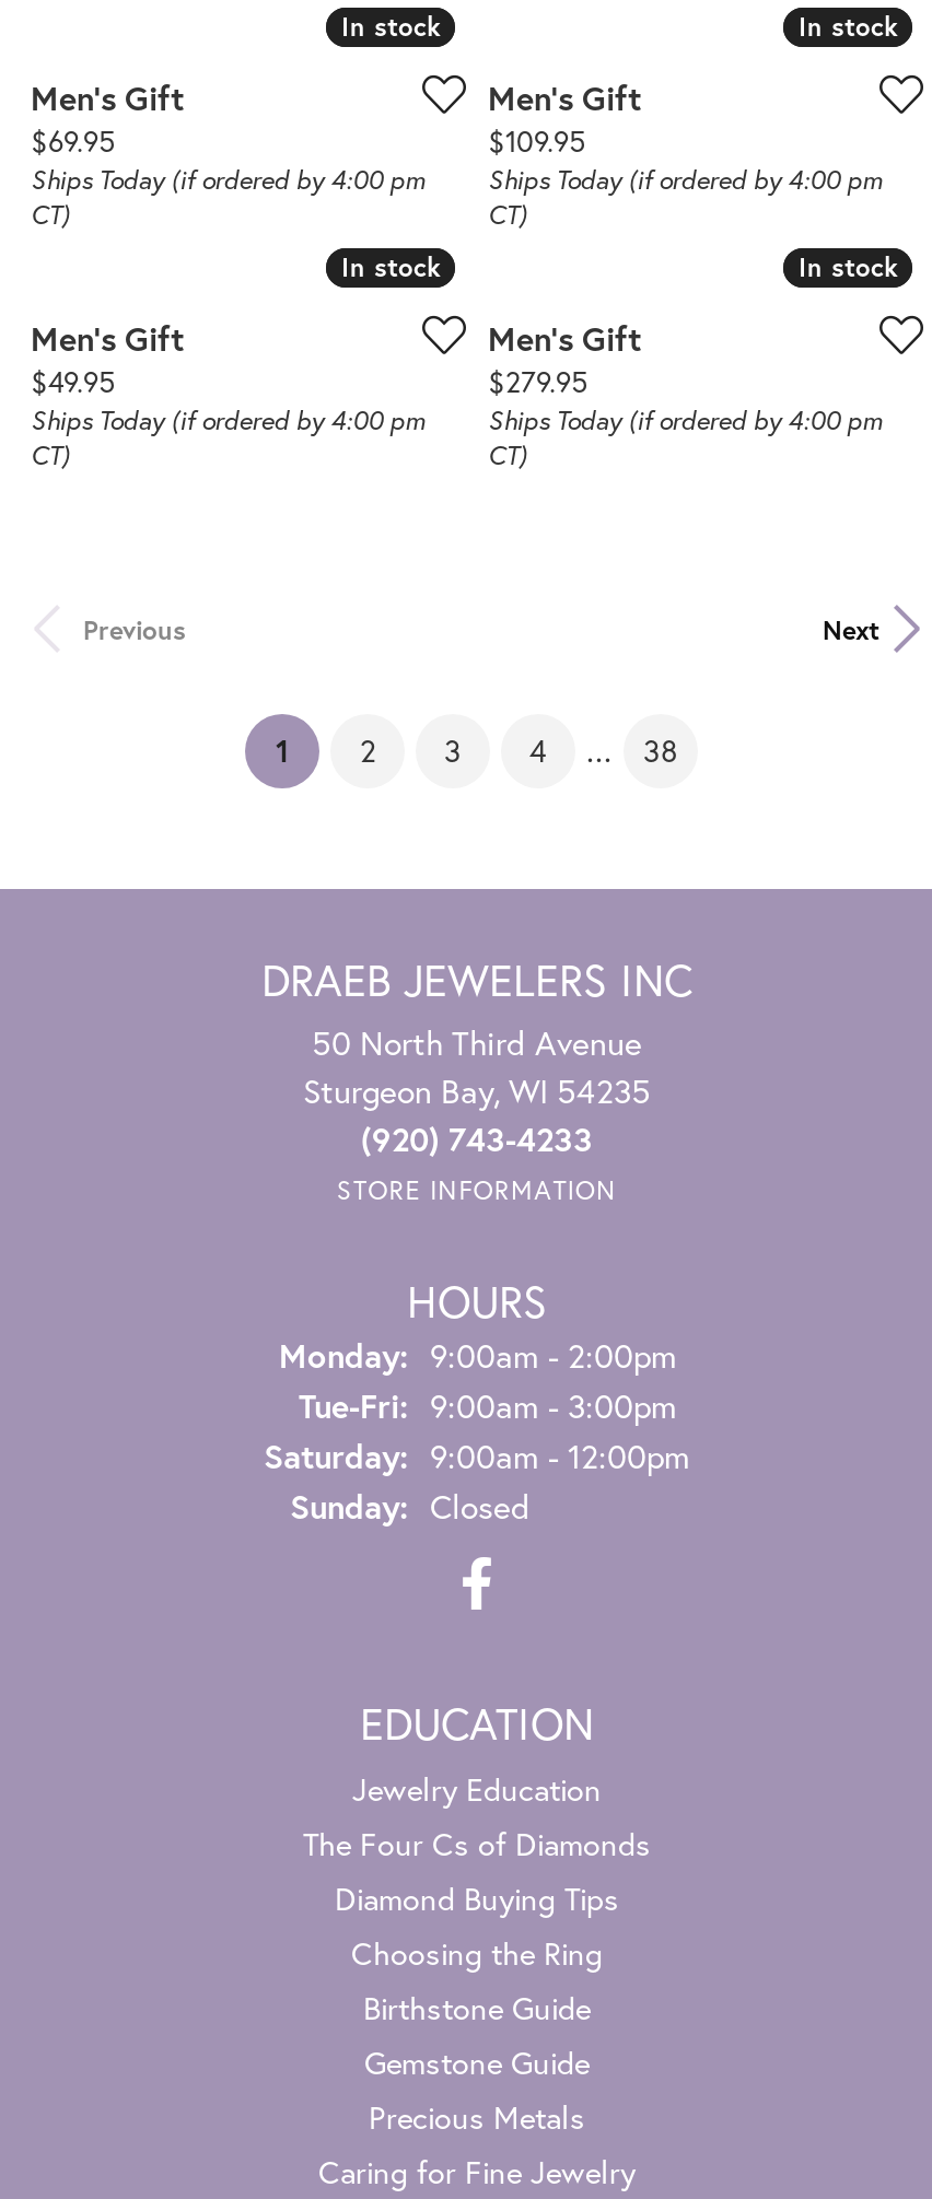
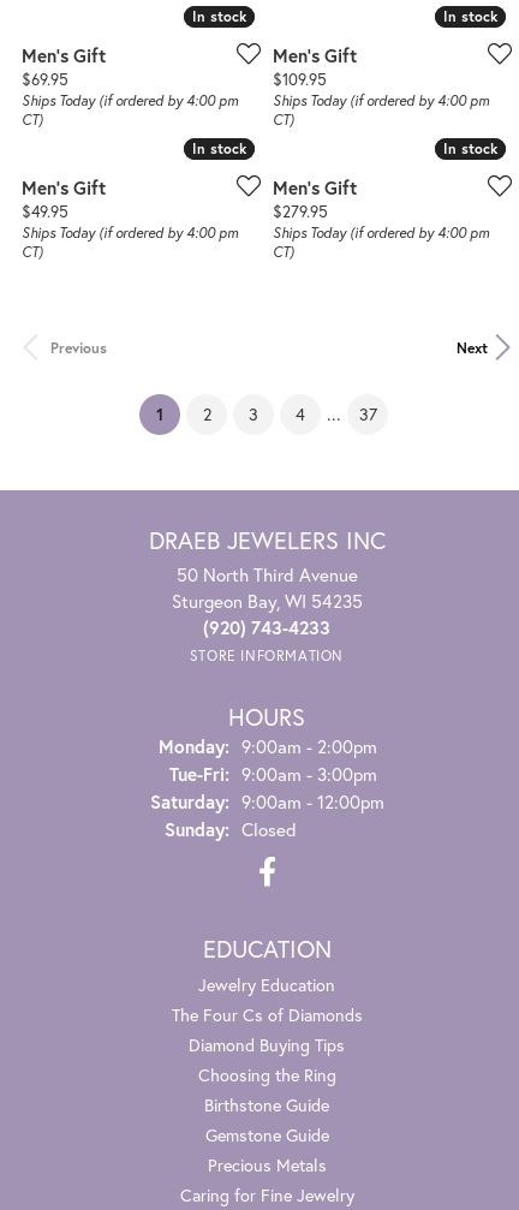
[643,729,678,770] 38 -> [359,402,377,425] 37

